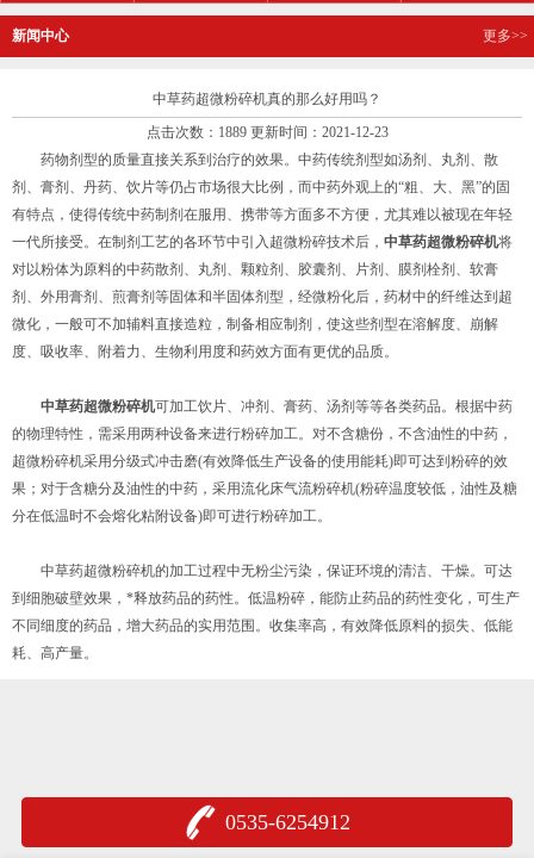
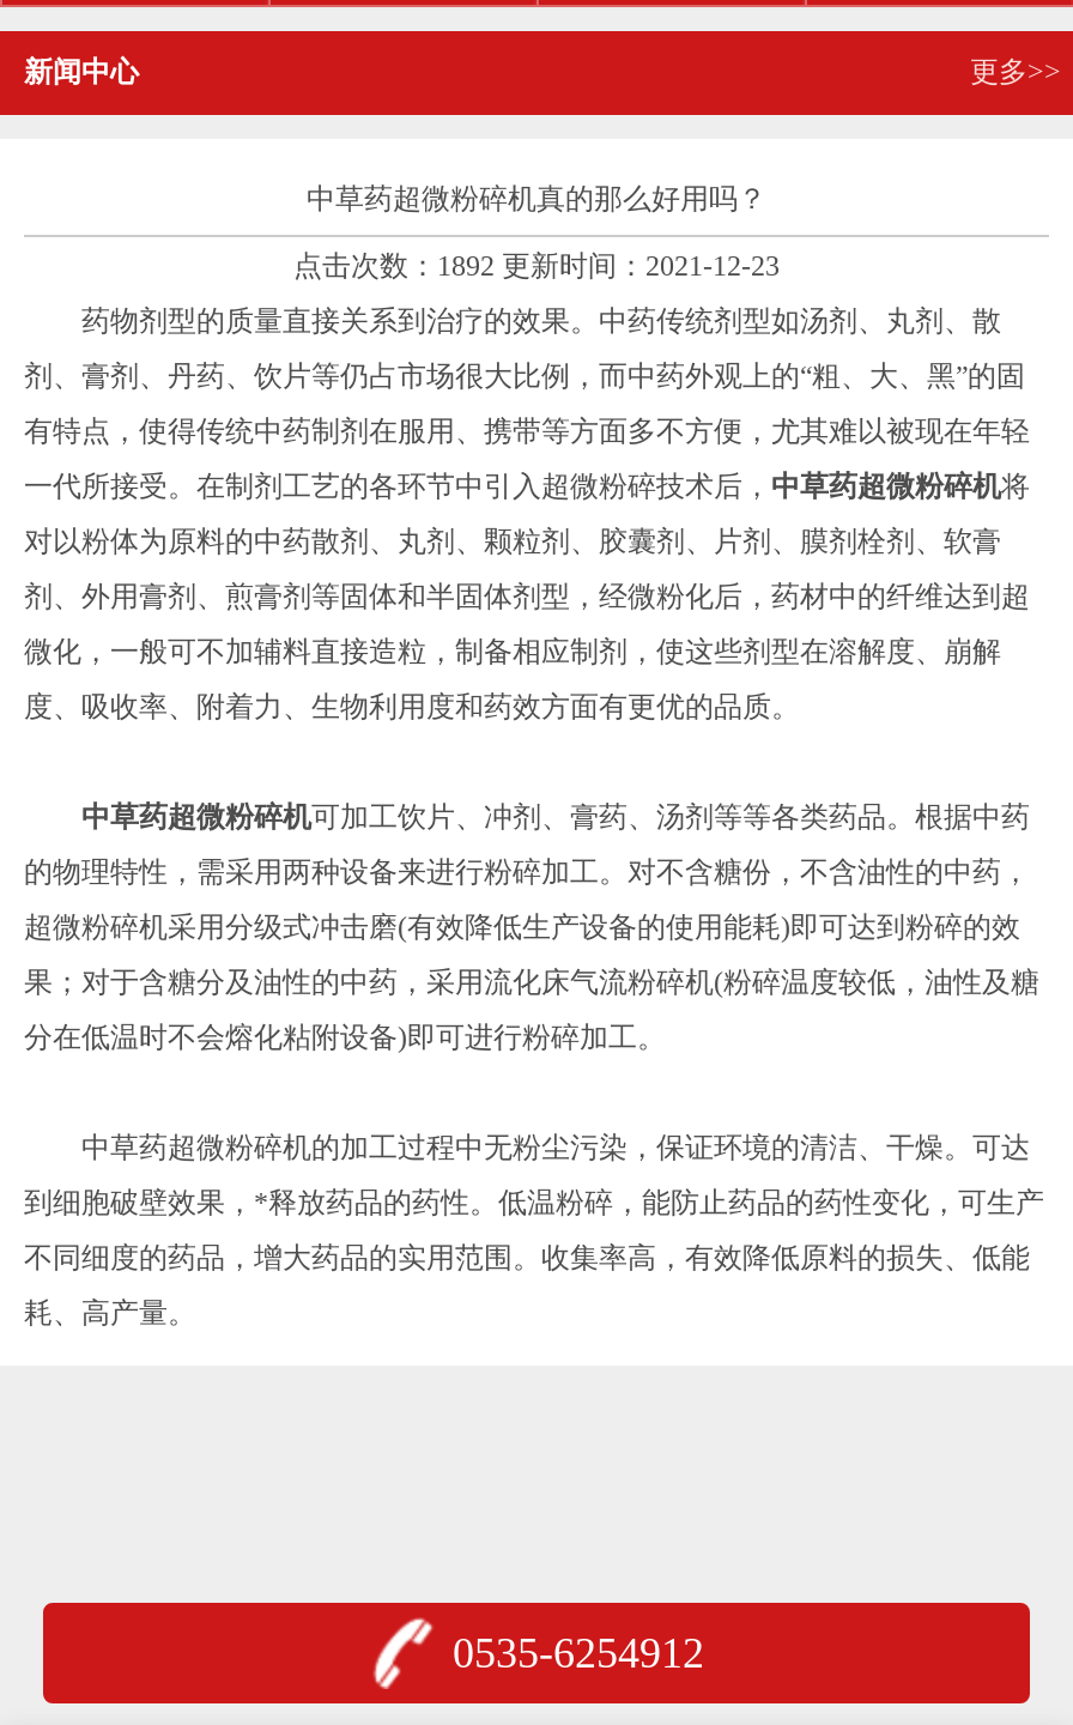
[146,124,388,141] 点击次数：1889 更新时间：2021-12-23 -> [293,249,780,283] 点击次数：1892 更新时间：2021-12-23

